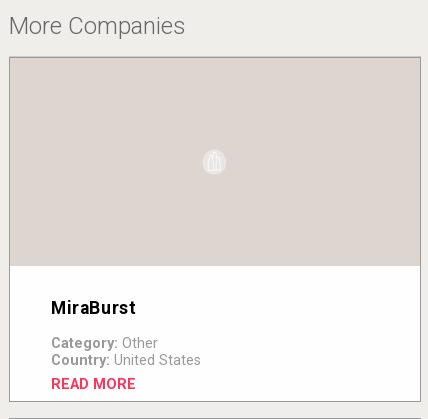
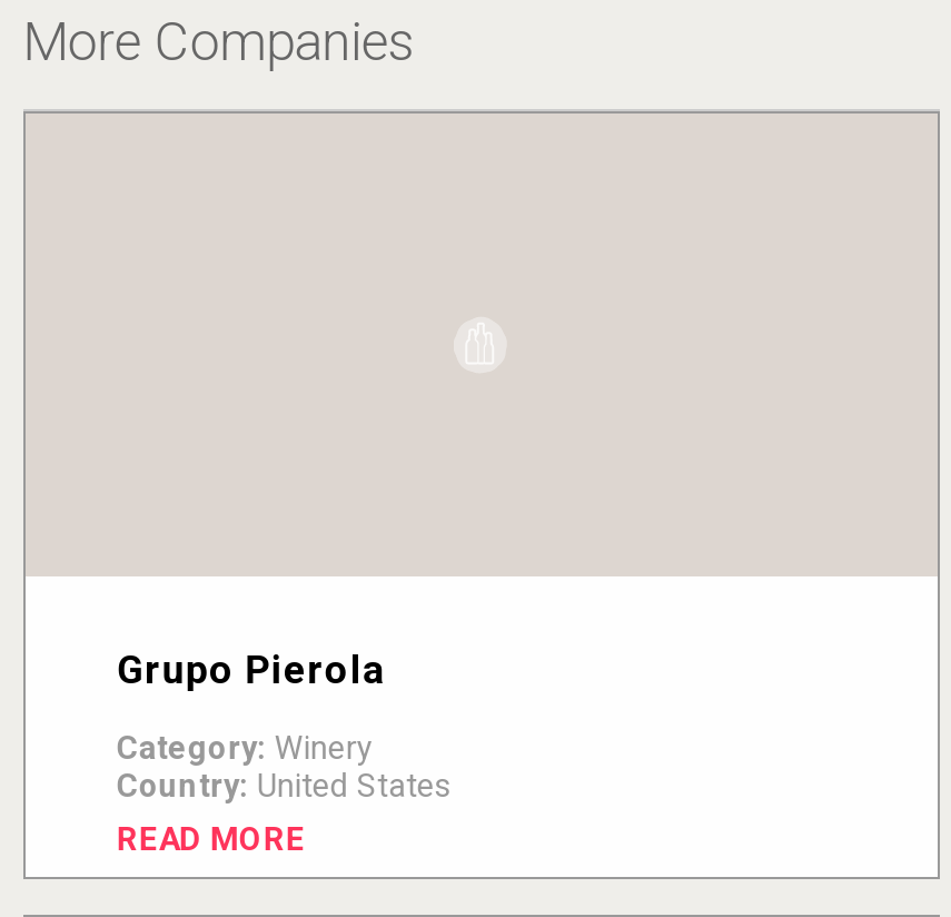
[51,298,137,318] MiraBurst -> [117,648,384,692] Grupo Pierola
[51,335,158,352] Category: Other -> [117,730,372,768] Category: Winery

